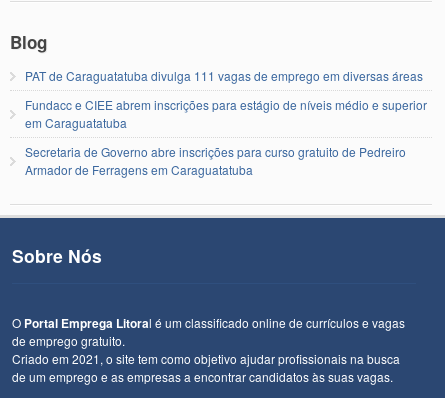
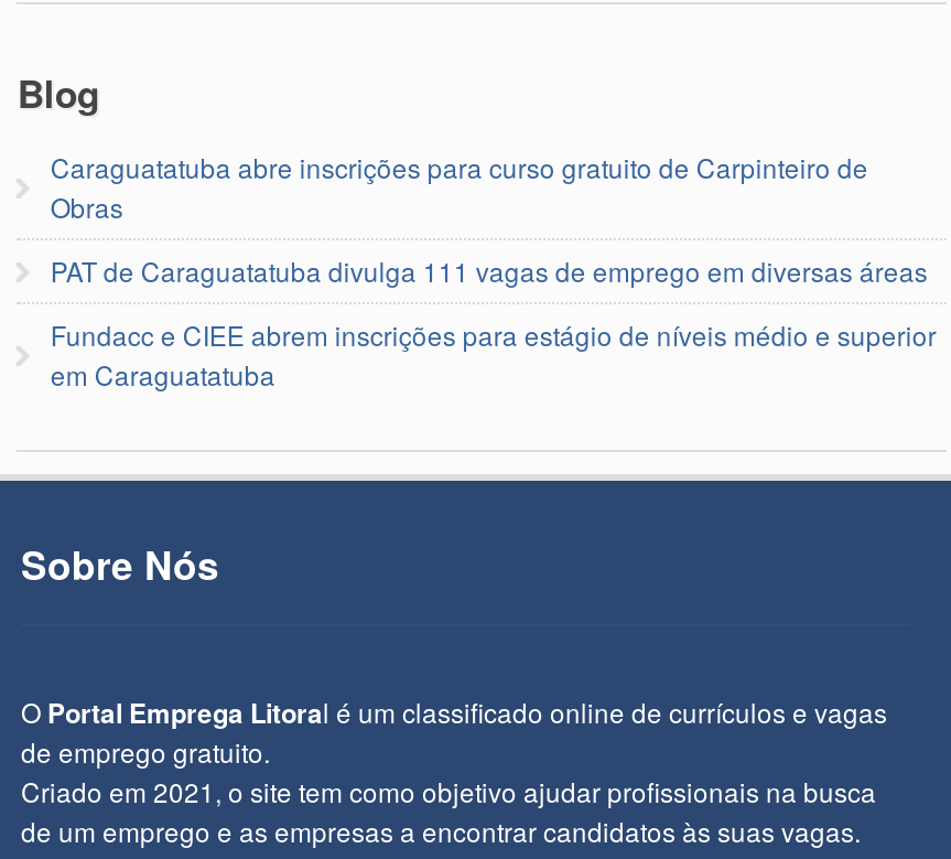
none -> [50,149,868,226] Caraguatatuba abre inscrições para curso gratuito de Carpinteiro de | Obras
moved [25,67,427,131] -> [50,252,936,393]: PAT de Caraguatatuba divulga 111 vagas de emprego em diversas áreas | Fundacc e CIEE abrem inscrições para estágio de níveis médio e superior | em Caraguatatuba
[25,143,406,178] Secretaria de Governo abre inscrições para curso gratuito de Pedreiro | Armador de Ferragens em Caraguatatuba -> none

